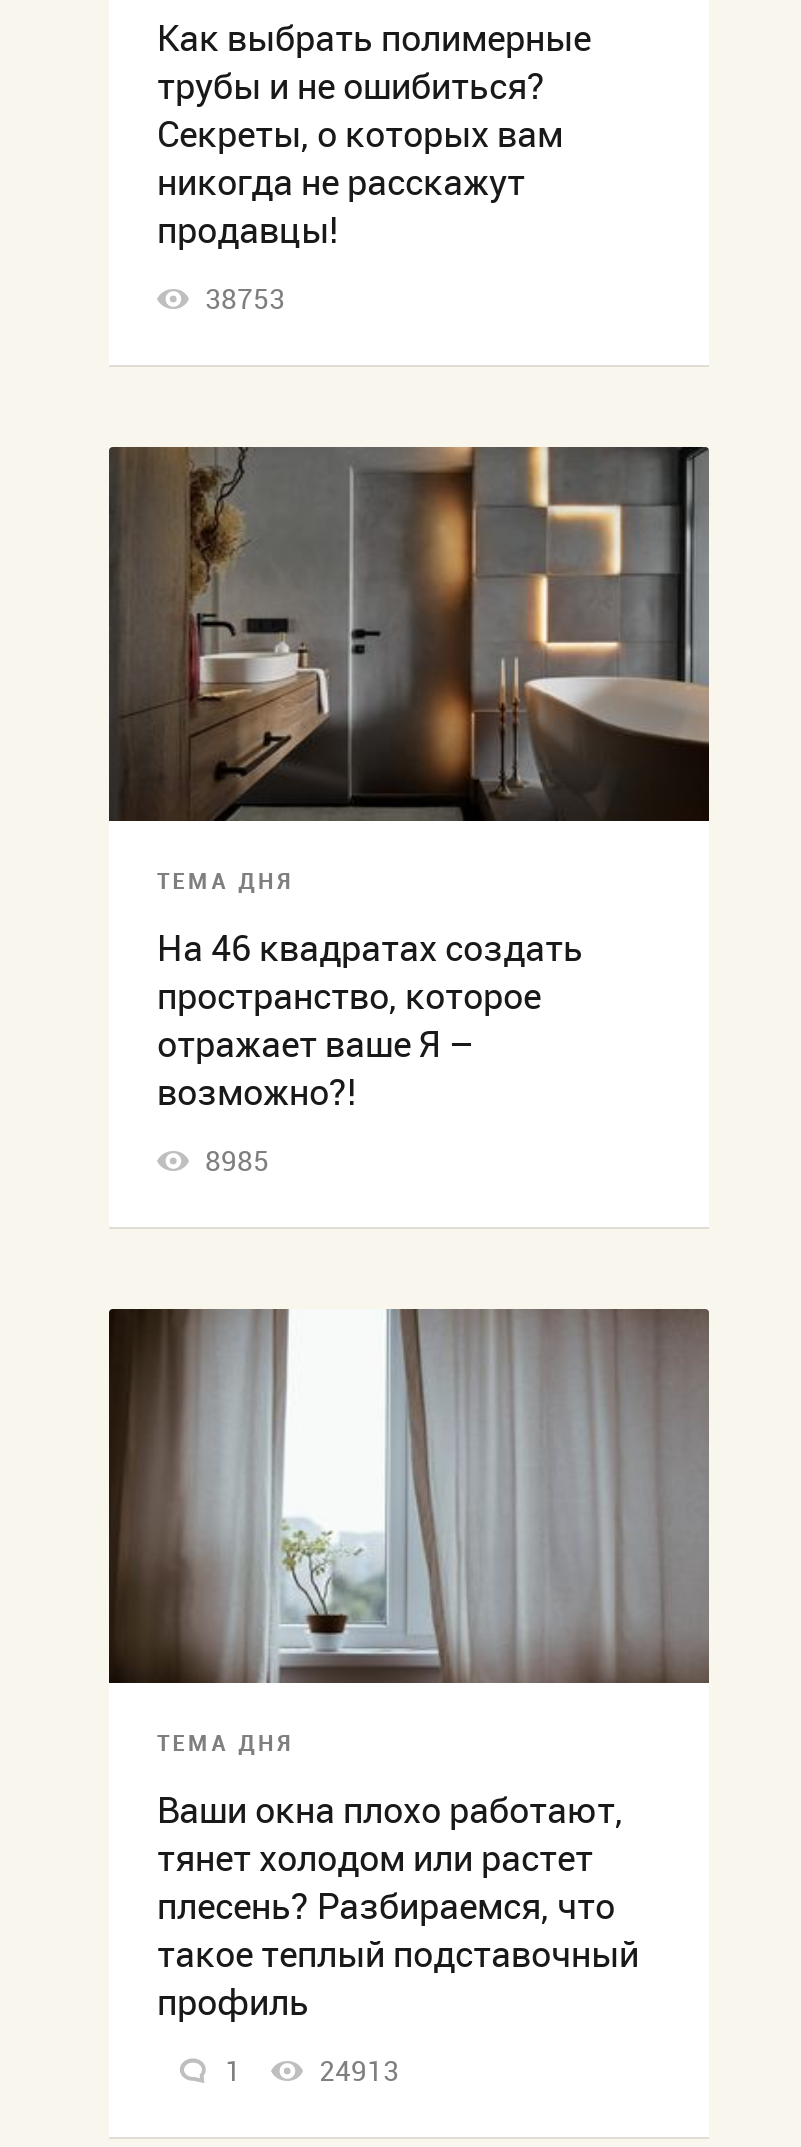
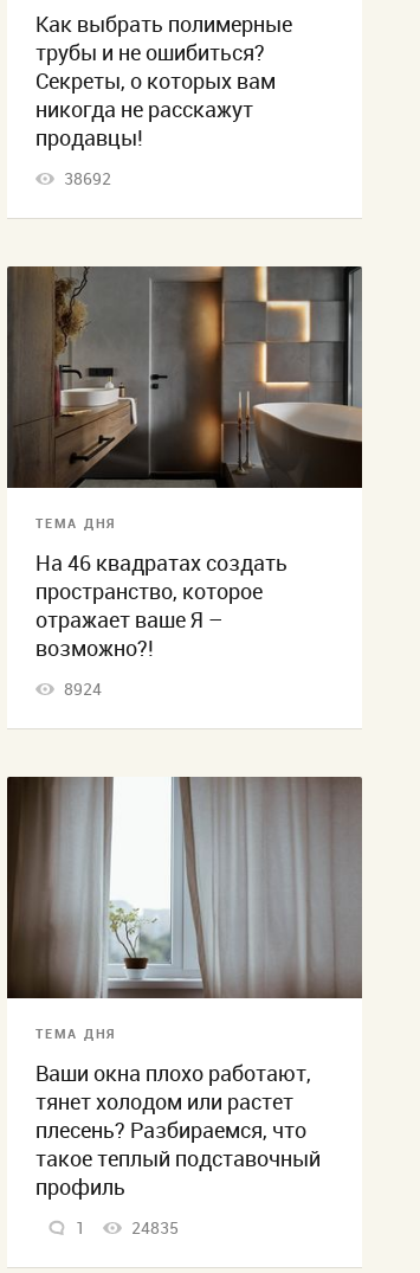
[205,283,285,315] 38753 -> [64,169,111,188] 38692
[205,1145,269,1177] 8985 -> [64,680,102,699] 8924
[319,2055,399,2087] 24913 -> [131,1219,179,1237] 24835

